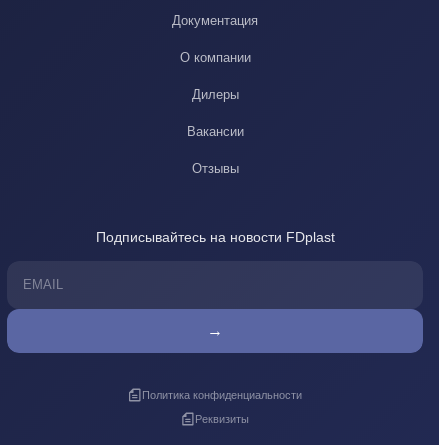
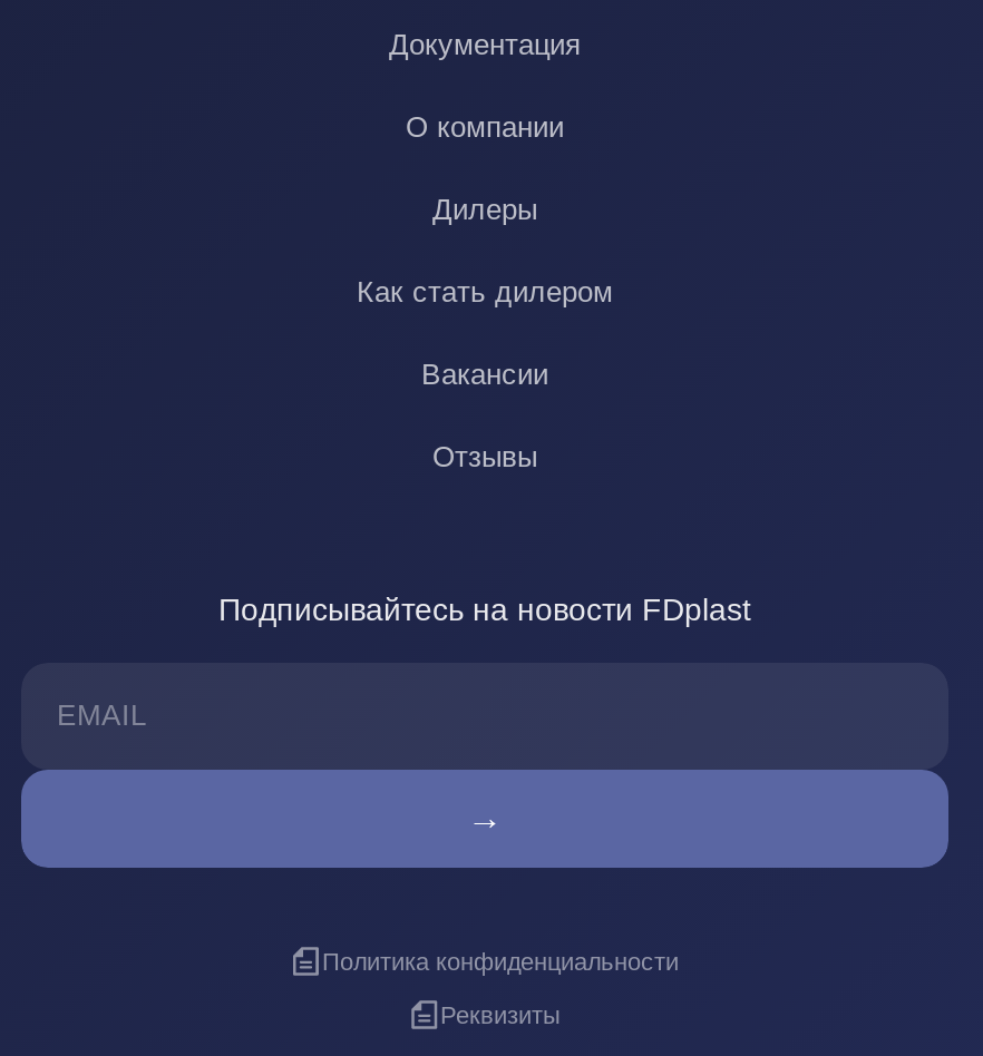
none -> [357,275,613,309] Как стать дилером

